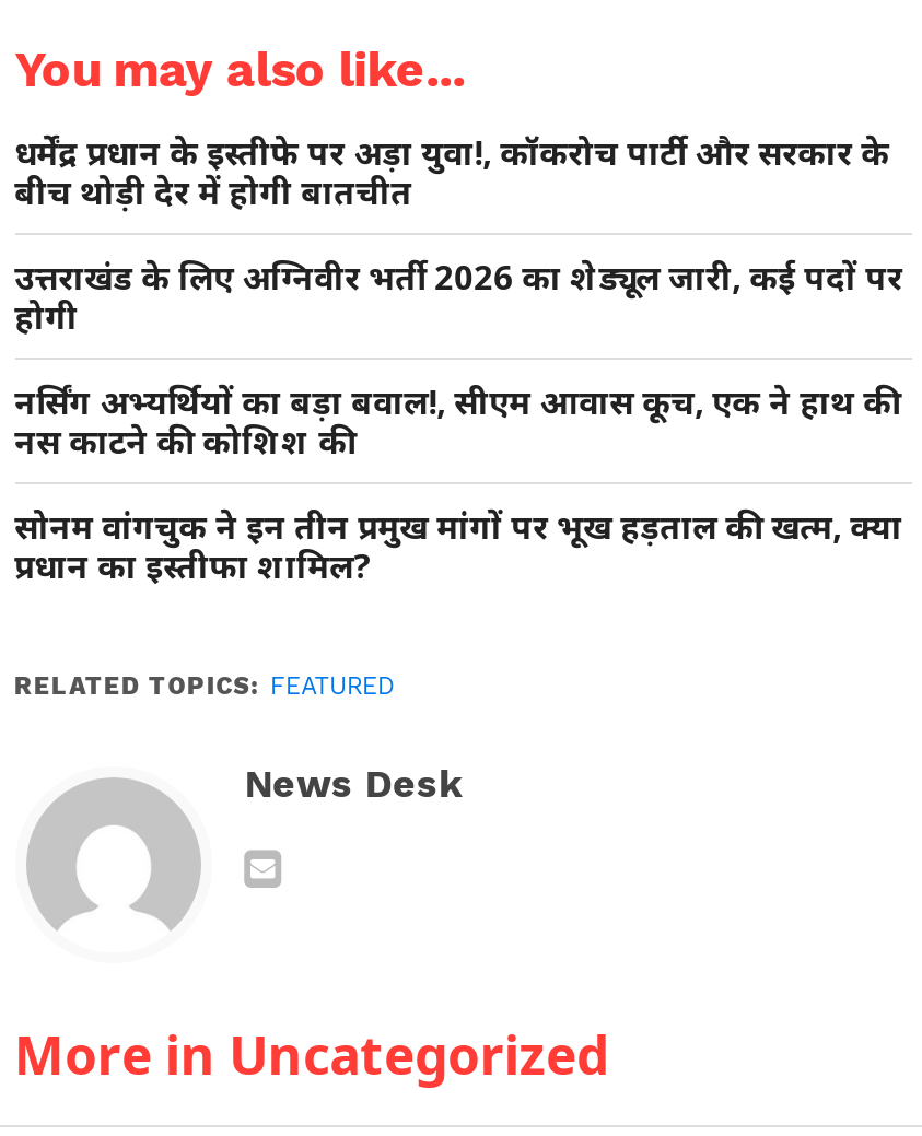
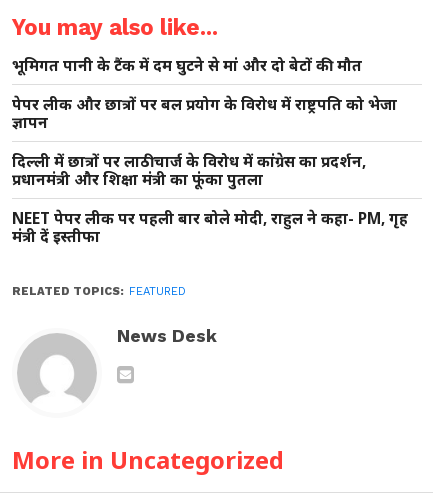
[15,130,890,213] धर्मेंद्र प्रधान के इस्तीफे पर अड़ा युवा!, कॉकरोच पार्टी और सरकार के | बीच थोड़ी देर में होगी बातचीत -> [12,55,362,75] भूमिगत पानी के टैंक में दम घुटने से मां और दो बेटों की मौत
[15,255,903,338] उत्तराखंड के लिए अग्निवीर भर्ती 2026 का शेड्यूल जारी, कई पदों पर | होगी -> [12,94,397,132] पेपर लीक और छात्रों पर बल प्रयोग के विरोध में राष्ट्रपति को भेजा | ज्ञापन
[15,379,901,462] नर्सिंग अभ्यर्थियों का बड़ा बवाल!, सीएम आवास कूच, एक ने हाथ की | नस काटने की कोशिश की -> [12,151,366,189] दिल्ली में छात्रों पर लाठीचार्ज के विरोध में कांग्रेस का प्रदर्शन, | प्रधानमंत्री और शिक्षा मंत्री का फूंका पुतला
[15,504,903,587] सोनम वांगचुक ने इन तीन प्रमुख मांगों पर भूख हड़ताल की खत्म, क्या | प्रधान का इस्तीफा शामिल? -> [12,208,408,246] NEET पेपर लीक पर पहली बार बोले मोदी, राहुल ने कहा- PM, गृह | मंत्री दें इस्तीफा

